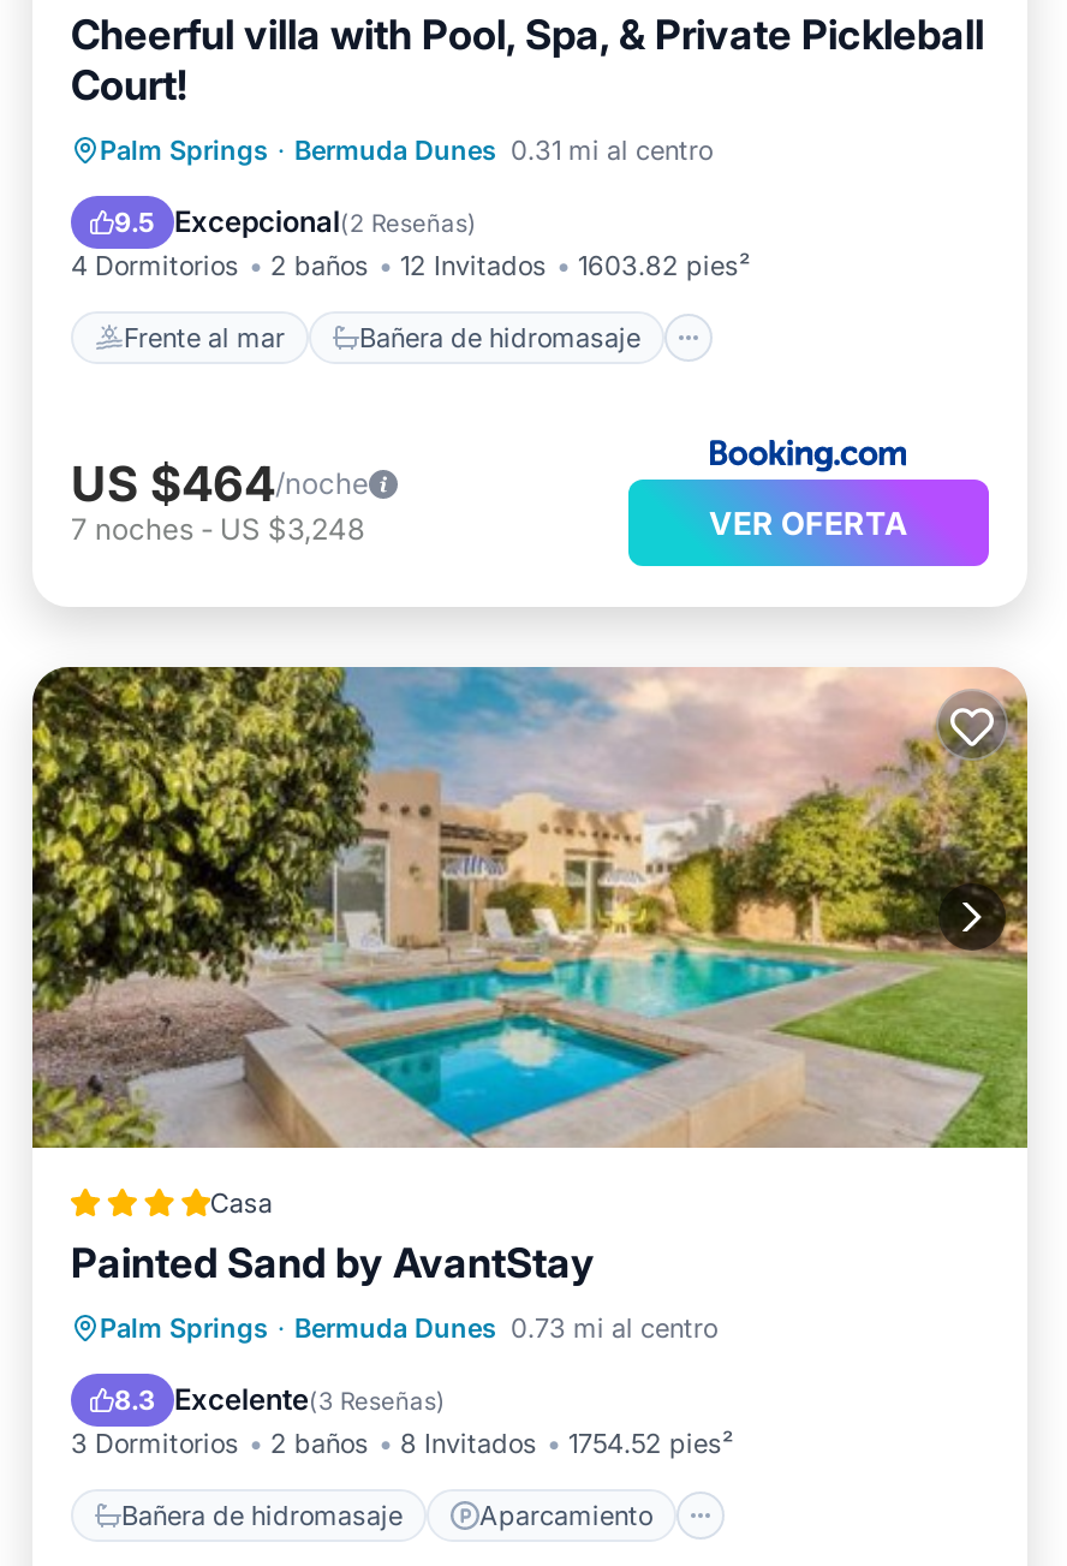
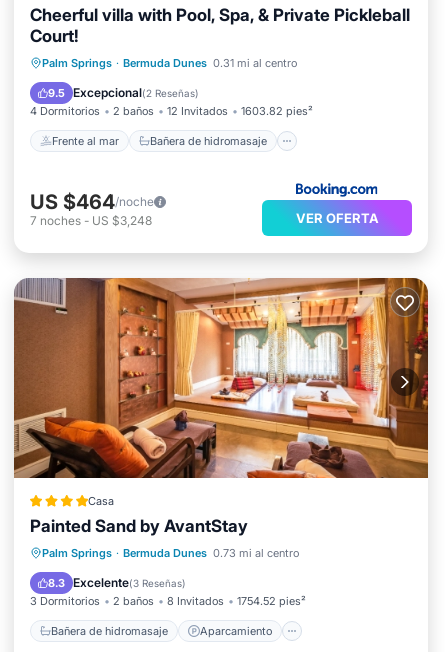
[30,665,1030,1150] [image] -> [13,277,429,479] [image]

